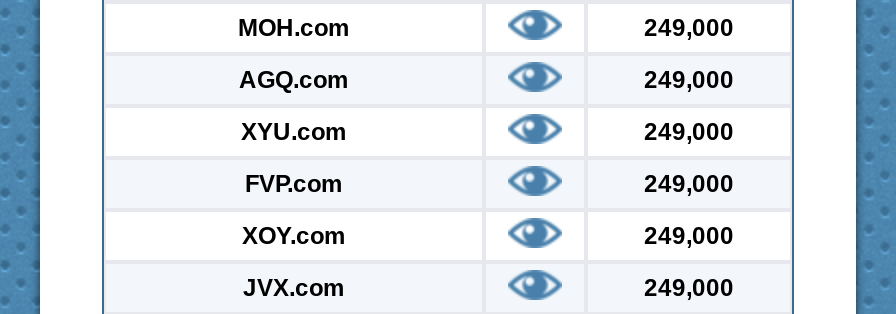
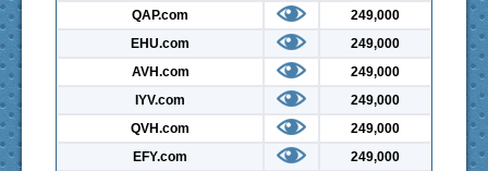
[238,13,350,41] MOH.com -> [132,7,188,22] QAP.com
[239,65,349,93] AGQ.com -> [131,36,190,51] EHU.com
[241,117,347,145] XYU.com -> [131,64,189,79] AVH.com
[245,169,343,197] FVP.com -> [135,92,185,107] IYV.com
[242,221,346,249] XOY.com -> [131,120,190,136] QVH.com
[243,273,345,301] JVX.com -> [133,149,187,164] EFY.com

